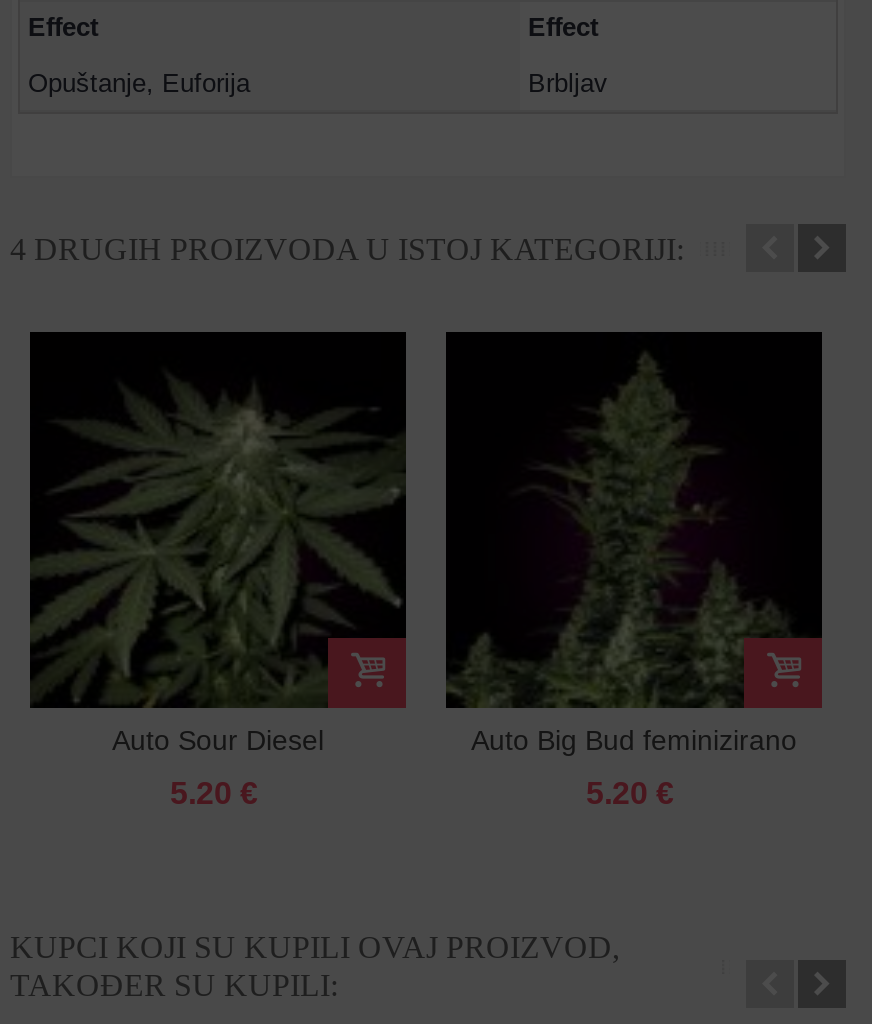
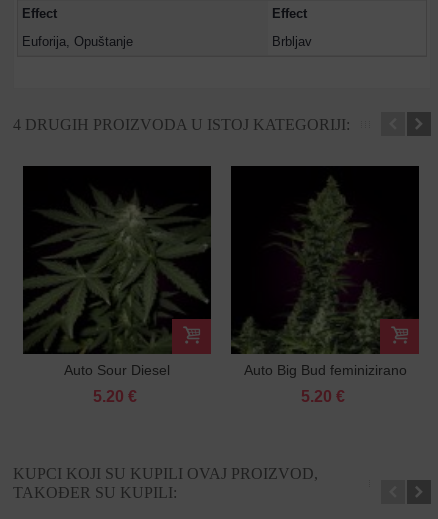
[28,68,250,98] Opuštanje, Euforija -> [22,34,133,49] Euforija, Opuštanje

